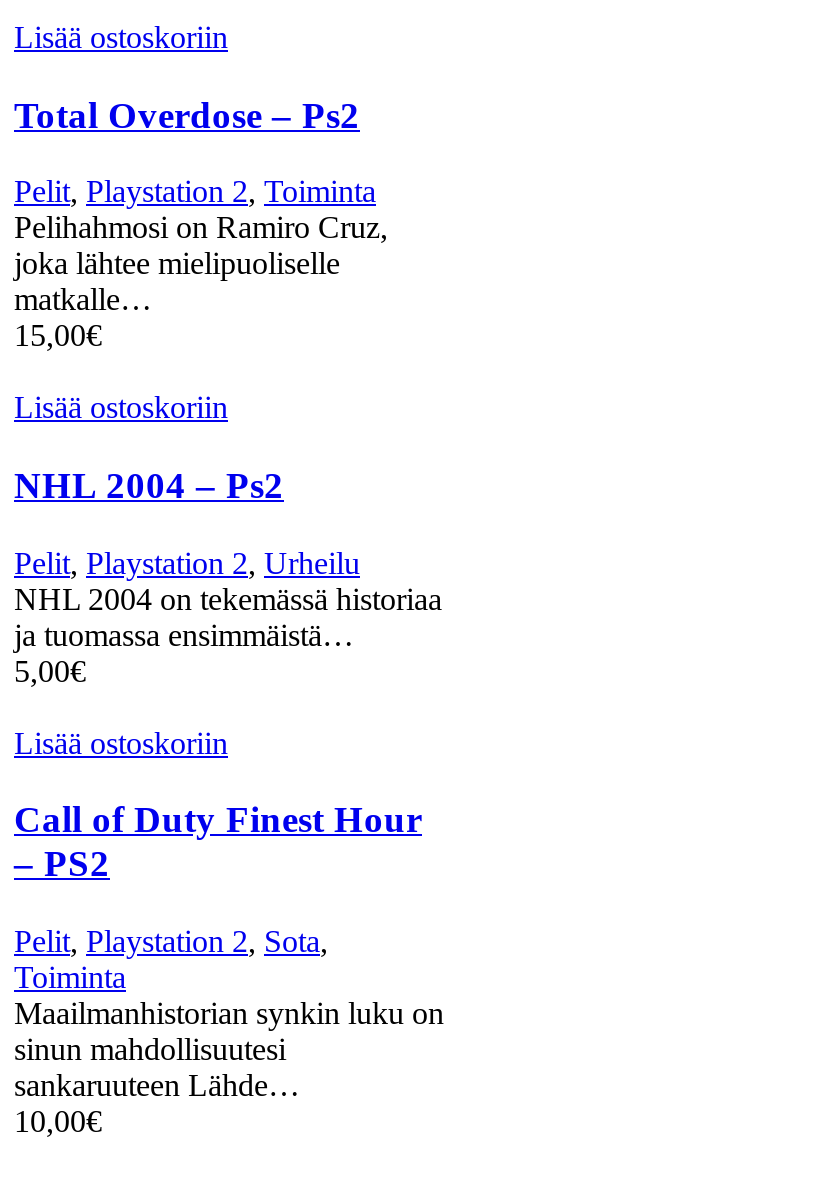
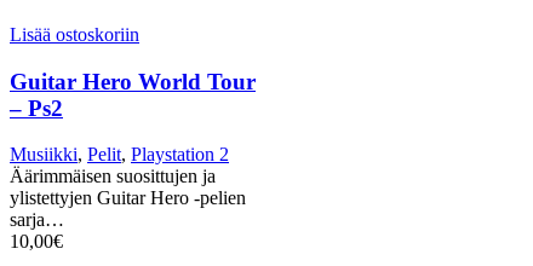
[14,93,444,1102] Total Overdose – Ps2 | Pelit, Playstation 2, Toiminta | Pelihahmosi on Ramiro Cruz, | joka lähtee mielipuoliselle | matkalle… | 15,00€ | Lisää ostoskoriin | NHL 2004 – Ps2 | Pelit, Playstation 2, Urheilu | NHL 2004 on tekemässä historiaa | ja tuomassa ensimmäistä… | 5,00€ | Lisää ostoskoriin | Call of Duty Finest Hour | – PS2 | Pelit, Playstation 2, Sota, | Toiminta | Maailmanhistorian synkin luku on | sinun mahdollisuutesi | sankaruuteen Lähde… -> [10,68,256,230] Guitar Hero World Tour | – Ps2 | Musiikki, Pelit, Playstation 2 | Äärimmäisen suosittujen ja | ylistettyjen Guitar Hero -pelien | sarja…

